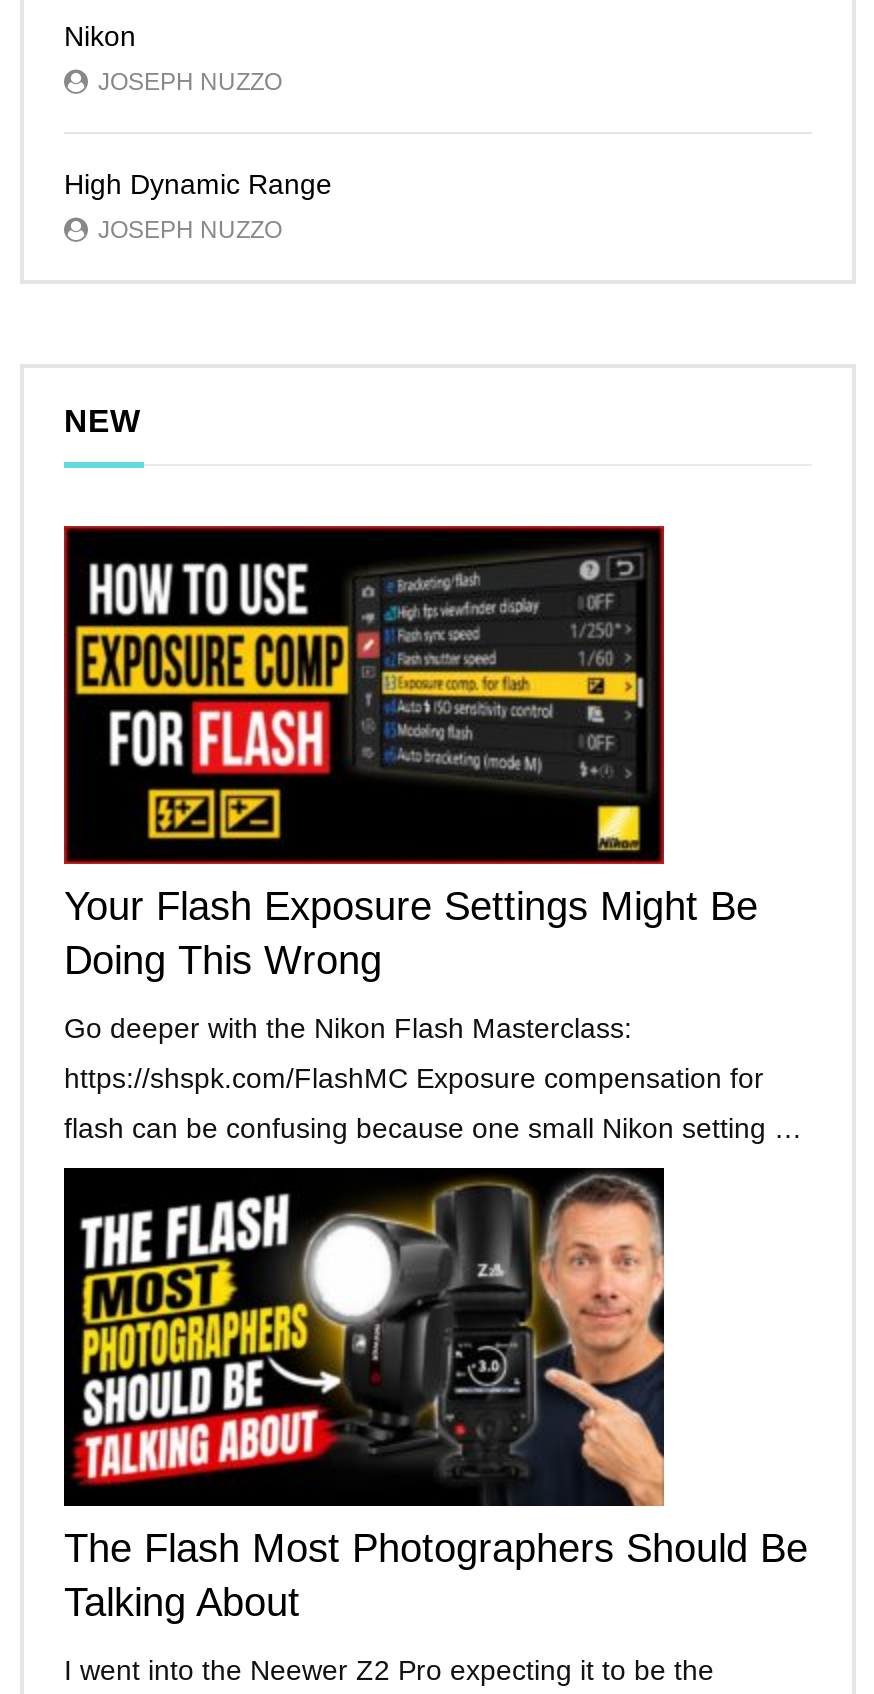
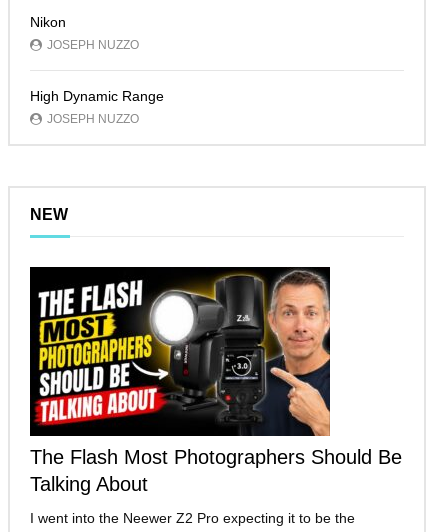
[62,524,802,1143] [image] | Your Flash Exposure Settings Might Be | Doing This Wrong | Go deeper with the Nikon Flash Masterclass: | https://shspk.com/FlashMC Exposure compensation for | flash can be confusing because one small Nikon setting … -> none

